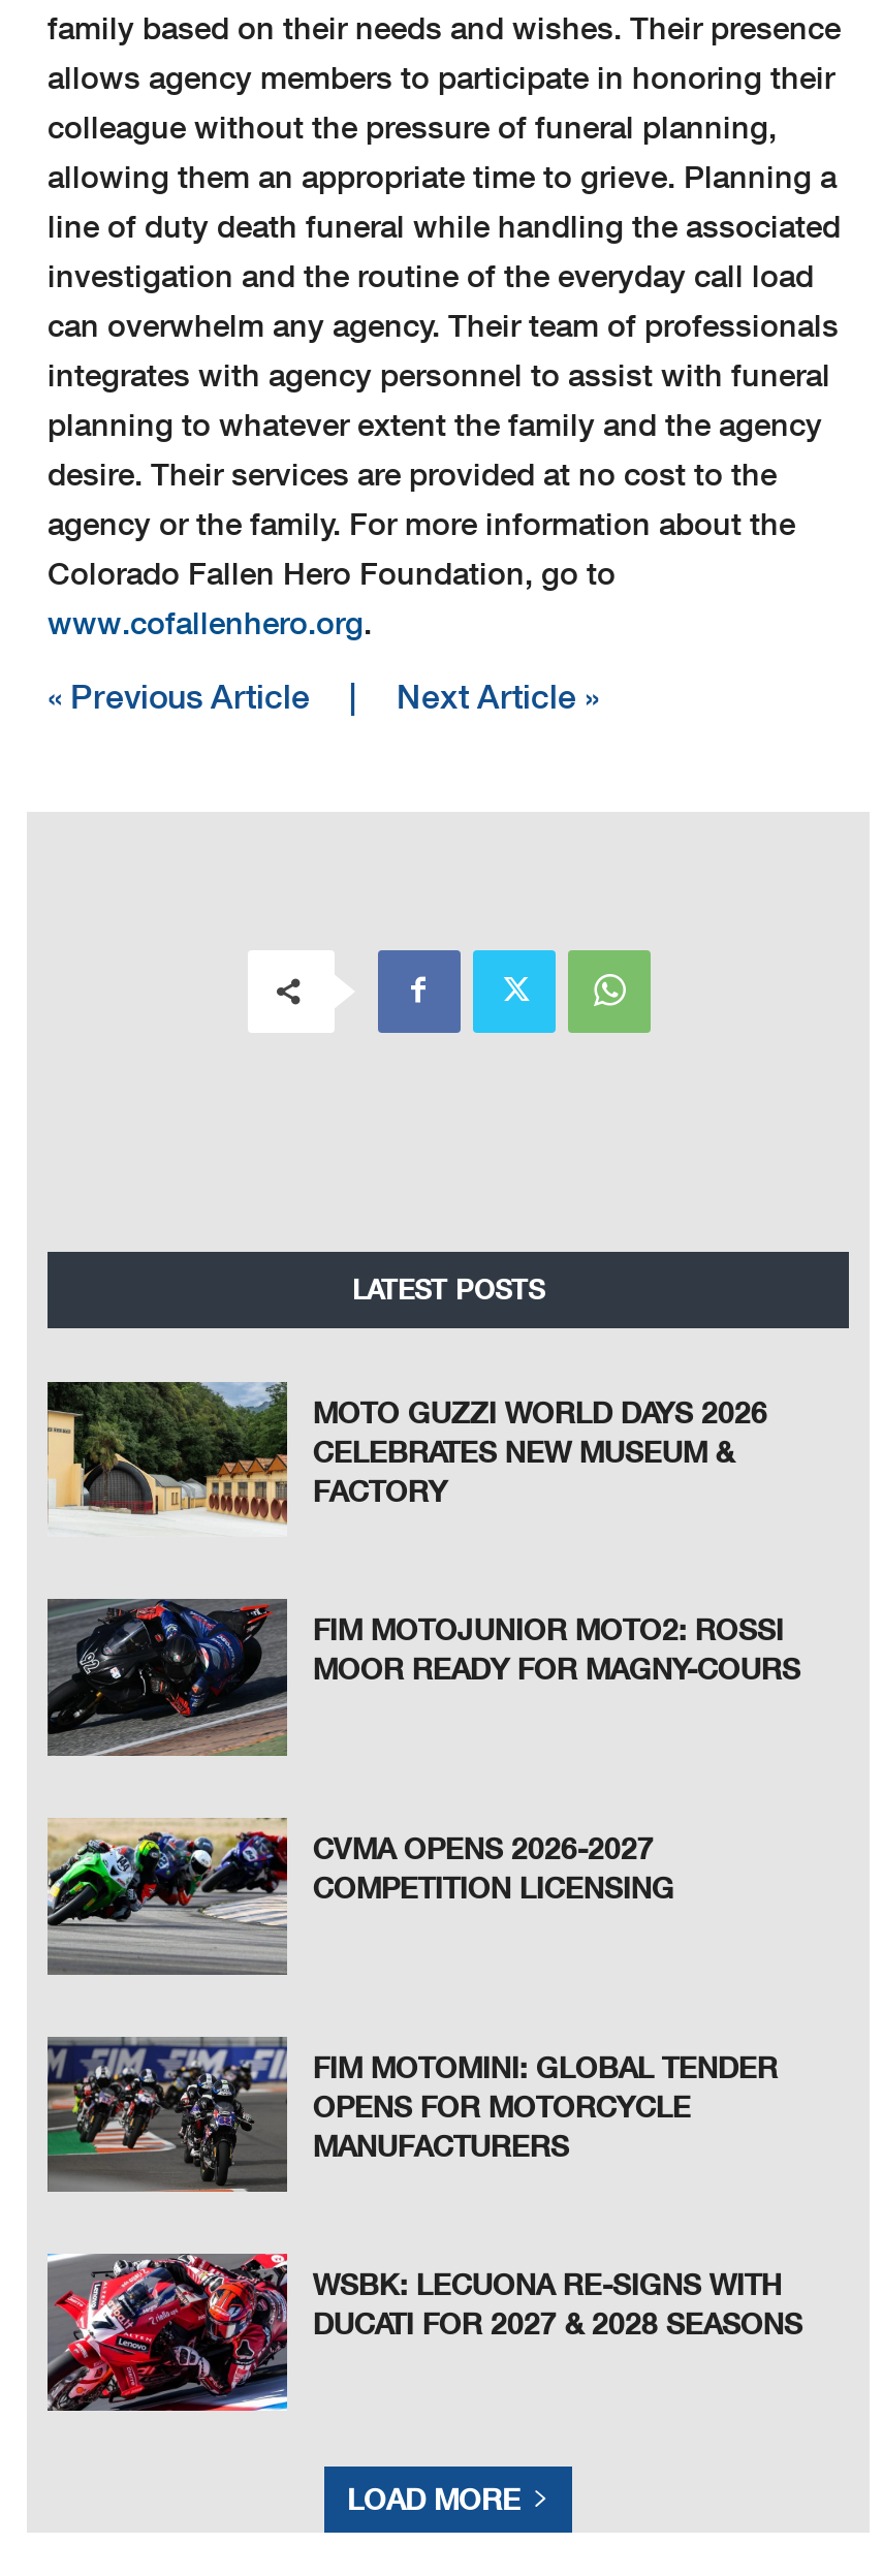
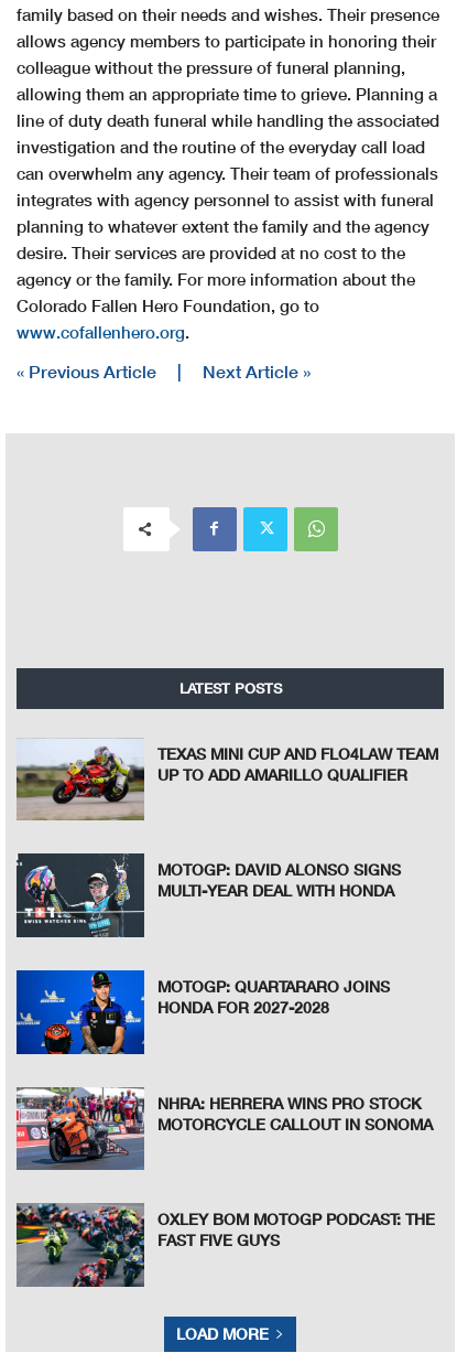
[45,1380,767,1537] [image] | MOTO GUZZI WORLD DAYS 2026 | CELEBRATES NEW MUSEUM & | FACTORY -> [15,738,439,821] [image] | TEXAS MINI CUP AND FLO4LAW TEAM | UP TO ADD AMARILLO QUALIFIER
[48,1599,800,1756] [image] | FIM MOTOJUNIOR MOTO2: ROSSI | MOOR READY FOR MAGNY-COURS -> [17,855,401,938] [image] | MOTOGP: DAVID ALONSO SIGNS | MULTI-YEAR DEAL WITH HONDA
[45,1816,674,1977] [image] | CVMA OPENS 2026-2027 | COMPETITION LICENSING -> [15,969,390,1055] [image] | MOTOGP: QUARTARARO JOINS | HONDA FOR 2027-2028
[45,2035,777,2194] [image] | FIM MOTOMINI: GLOBAL TENDER | OPENS FOR MOTORCYCLE | MANUFACTURERS -> [15,1087,433,1171] [image] | NHRA: HERRERA WINS PRO STOCK | MOTORCYCLE CALLOUT IN SONOMA
[48,2252,802,2413] [image] | WSBK: LECUONA RE-SIGNS WITH | DUCATI FOR 2027 & 2028 SEASONS -> [15,1202,435,1288] [image] | OXLEY BOM MOTOGP PODCAST: THE | FAST FIVE GUYS

